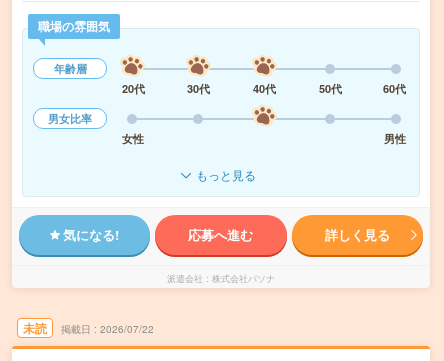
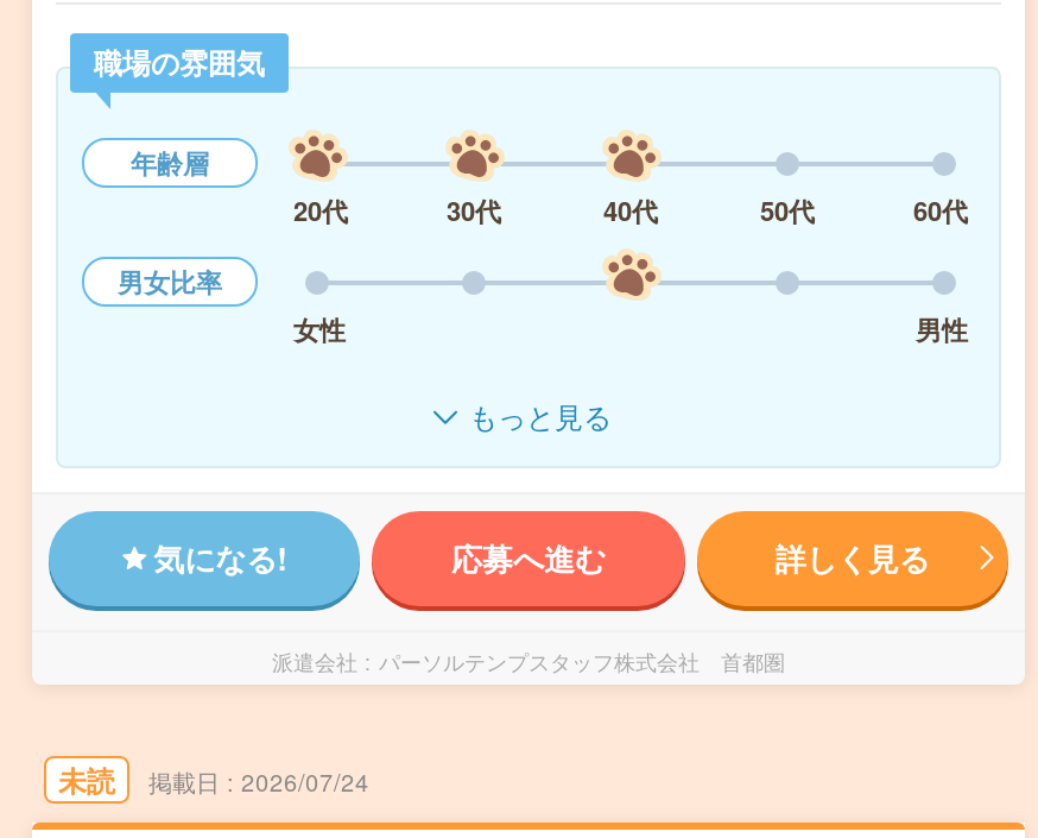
[212,272,275,285] 株式会社パソナ -> [379,647,785,678] パーソルテンプスタッフ株式会社 首都圏
[100,322,154,336] 2026/07/22 -> [241,765,369,799] 2026/07/24

